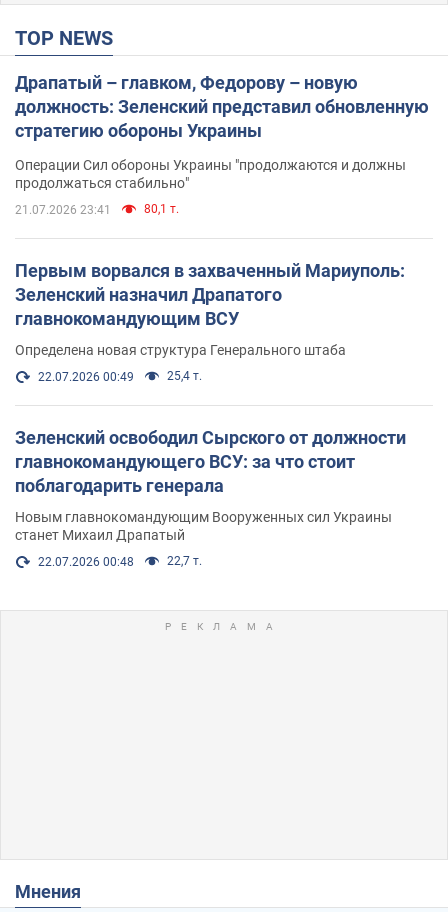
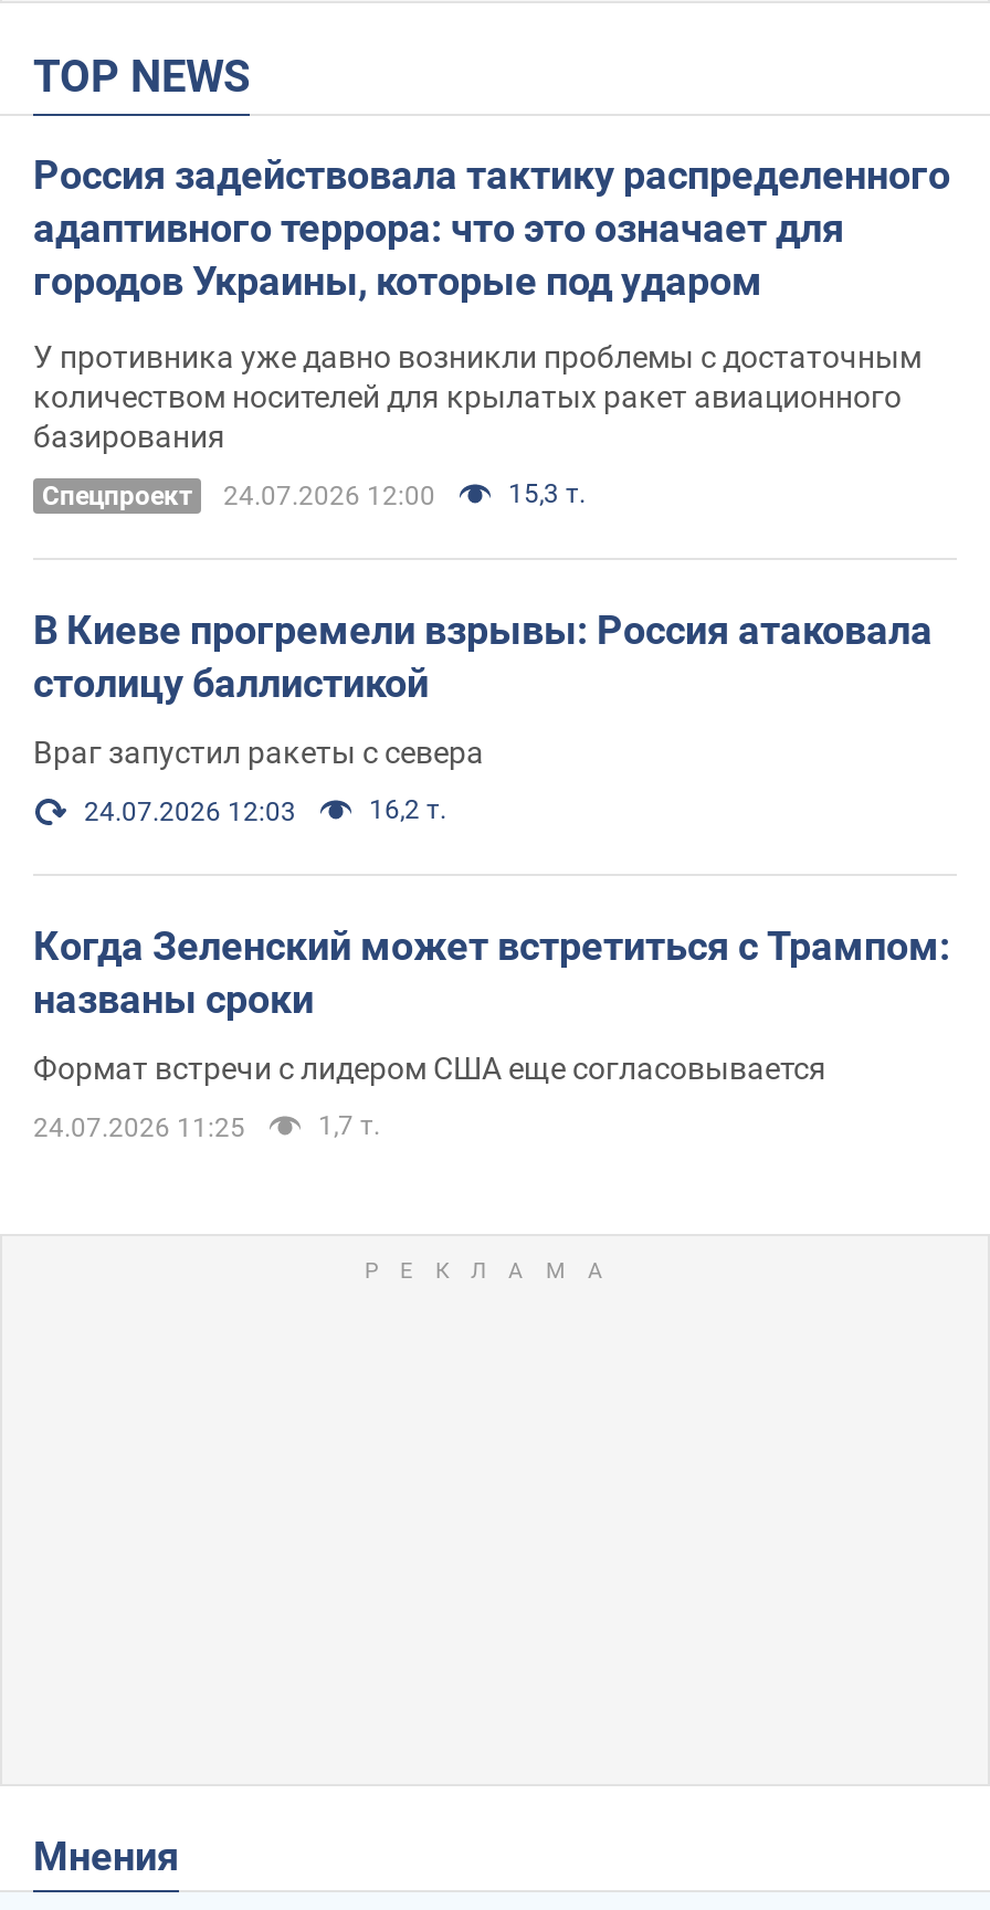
[15,72,429,141] Драпатый – главком, Федорову – новую | должность: Зеленский представил обновленную | стратегию обороны Украины -> [33,151,950,303] Россия задействовала тактику распределенного | адаптивного террора: что это означает для | городов Украины, которые под ударом
[15,157,406,191] Операции Сил обороны Украины "продолжаются и должны | продолжаться стабильно" -> [33,338,921,453] У противника уже давно возникли проблемы с достаточным | количеством носителей для крылатых ракет авиационного | базирования
[15,202,179,217] 21.07.2026 23:41 | 80,1 т. -> [42,478,586,511] Спецпроект | 24.07.2026 12:00 | 15,3 т.
[15,260,405,329] Первым ворвался в захваченный Мариуполь: | Зеленский назначил Драпатого | главнокомандующим ВСУ -> [33,606,933,705] В Киеве прогремели взрывы: Россия атаковала | столицу баллистикой
[15,342,346,358] Определена новая структура Генерального штаба -> [33,734,484,769] Враг запустил ракеты с севера
[38,369,202,384] 22.07.2026 00:49 | 25,4 т. -> [84,794,446,827] 24.07.2026 12:03 | 16,2 т.
[15,427,406,496] Зеленский освободил Сырского от должности | главнокомандующего ВСУ: за что стоит | поблагодарить генерала -> [33,922,950,1021] Когда Зеленский может встретиться с Трампом: | названы сроки
[15,509,392,543] Новым главнокомандующим Вооруженных сил Украины | станет Михаил Драпатый -> [33,1050,826,1085] Формат встречи с лидером США еще согласовывается
[38,554,202,569] 22.07.2026 00:48 | 22,7 т. -> [33,1110,380,1143] 24.07.2026 11:25 | 1,7 т.

